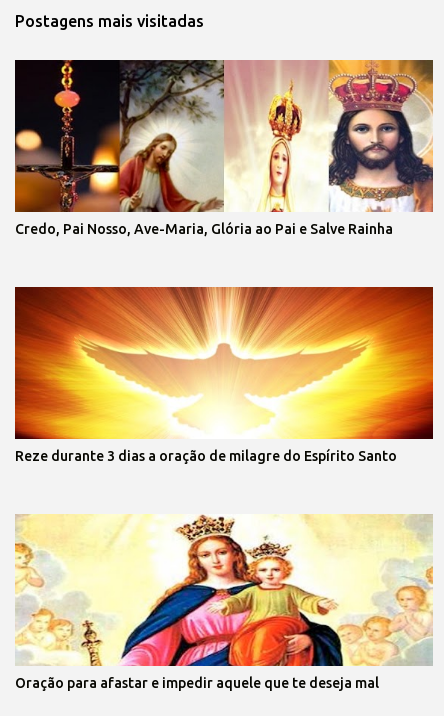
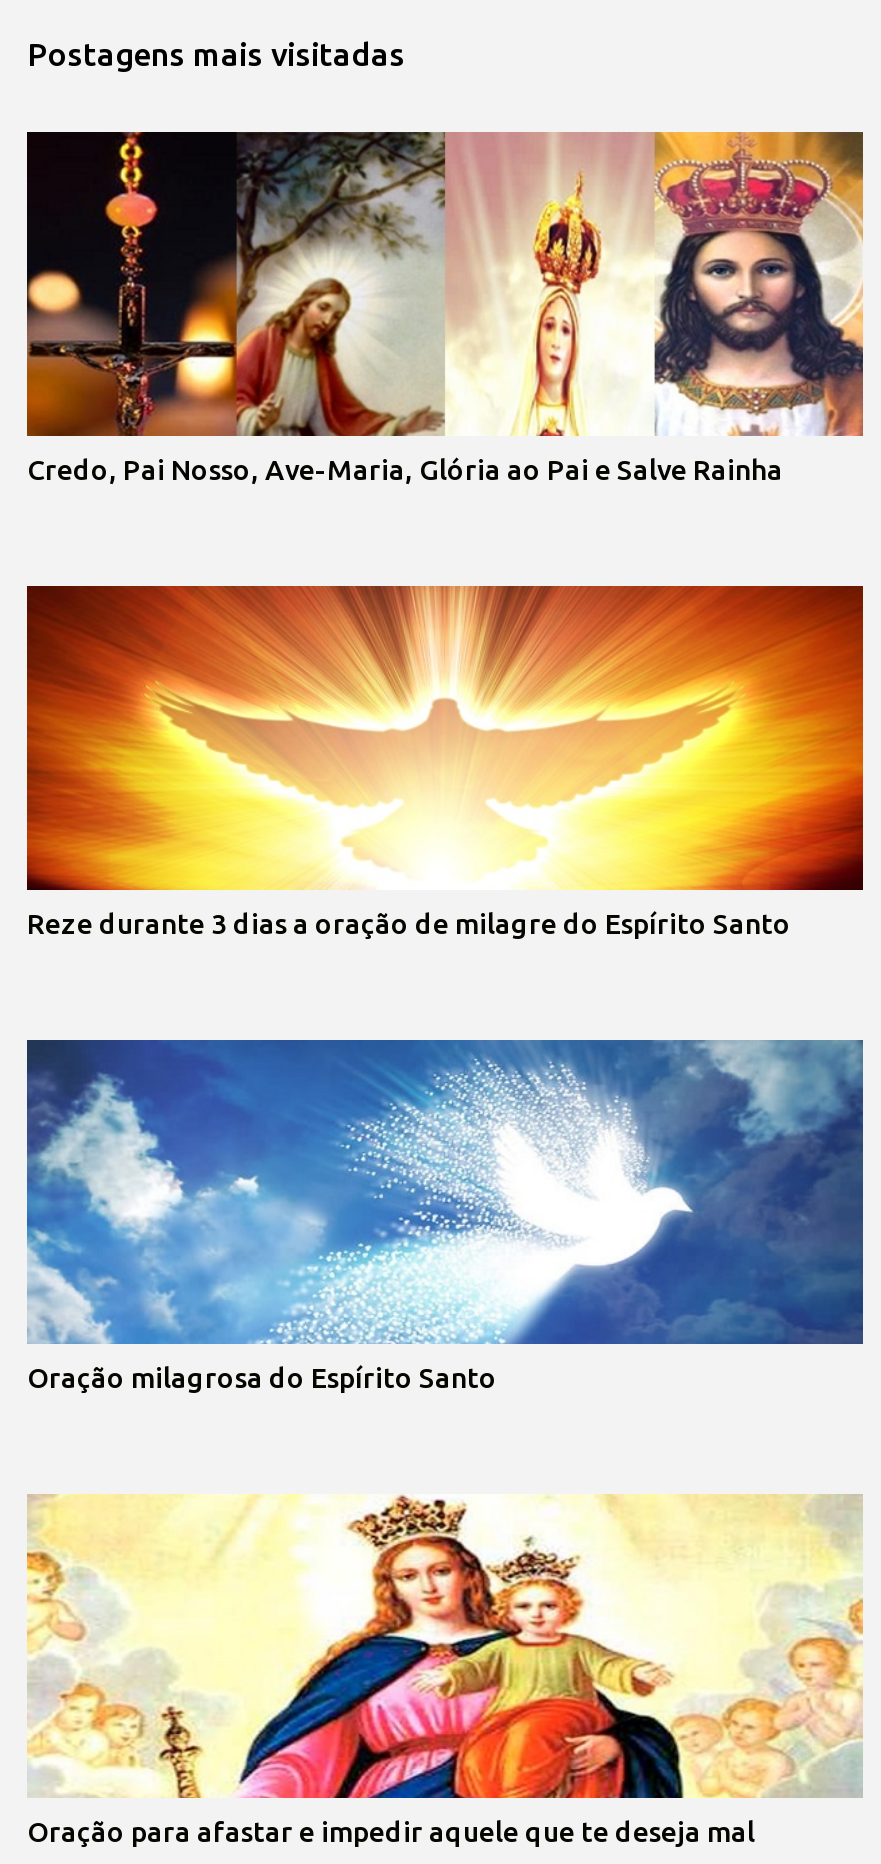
none -> [25,1038,865,1394] [image] | Oração milagrosa do Espírito Santo

